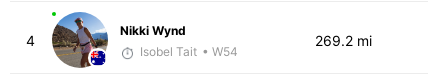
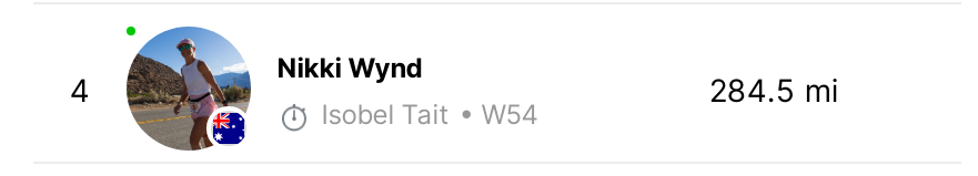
[315,31,372,48] 269.2 mi -> [709,70,838,107] 284.5 mi

